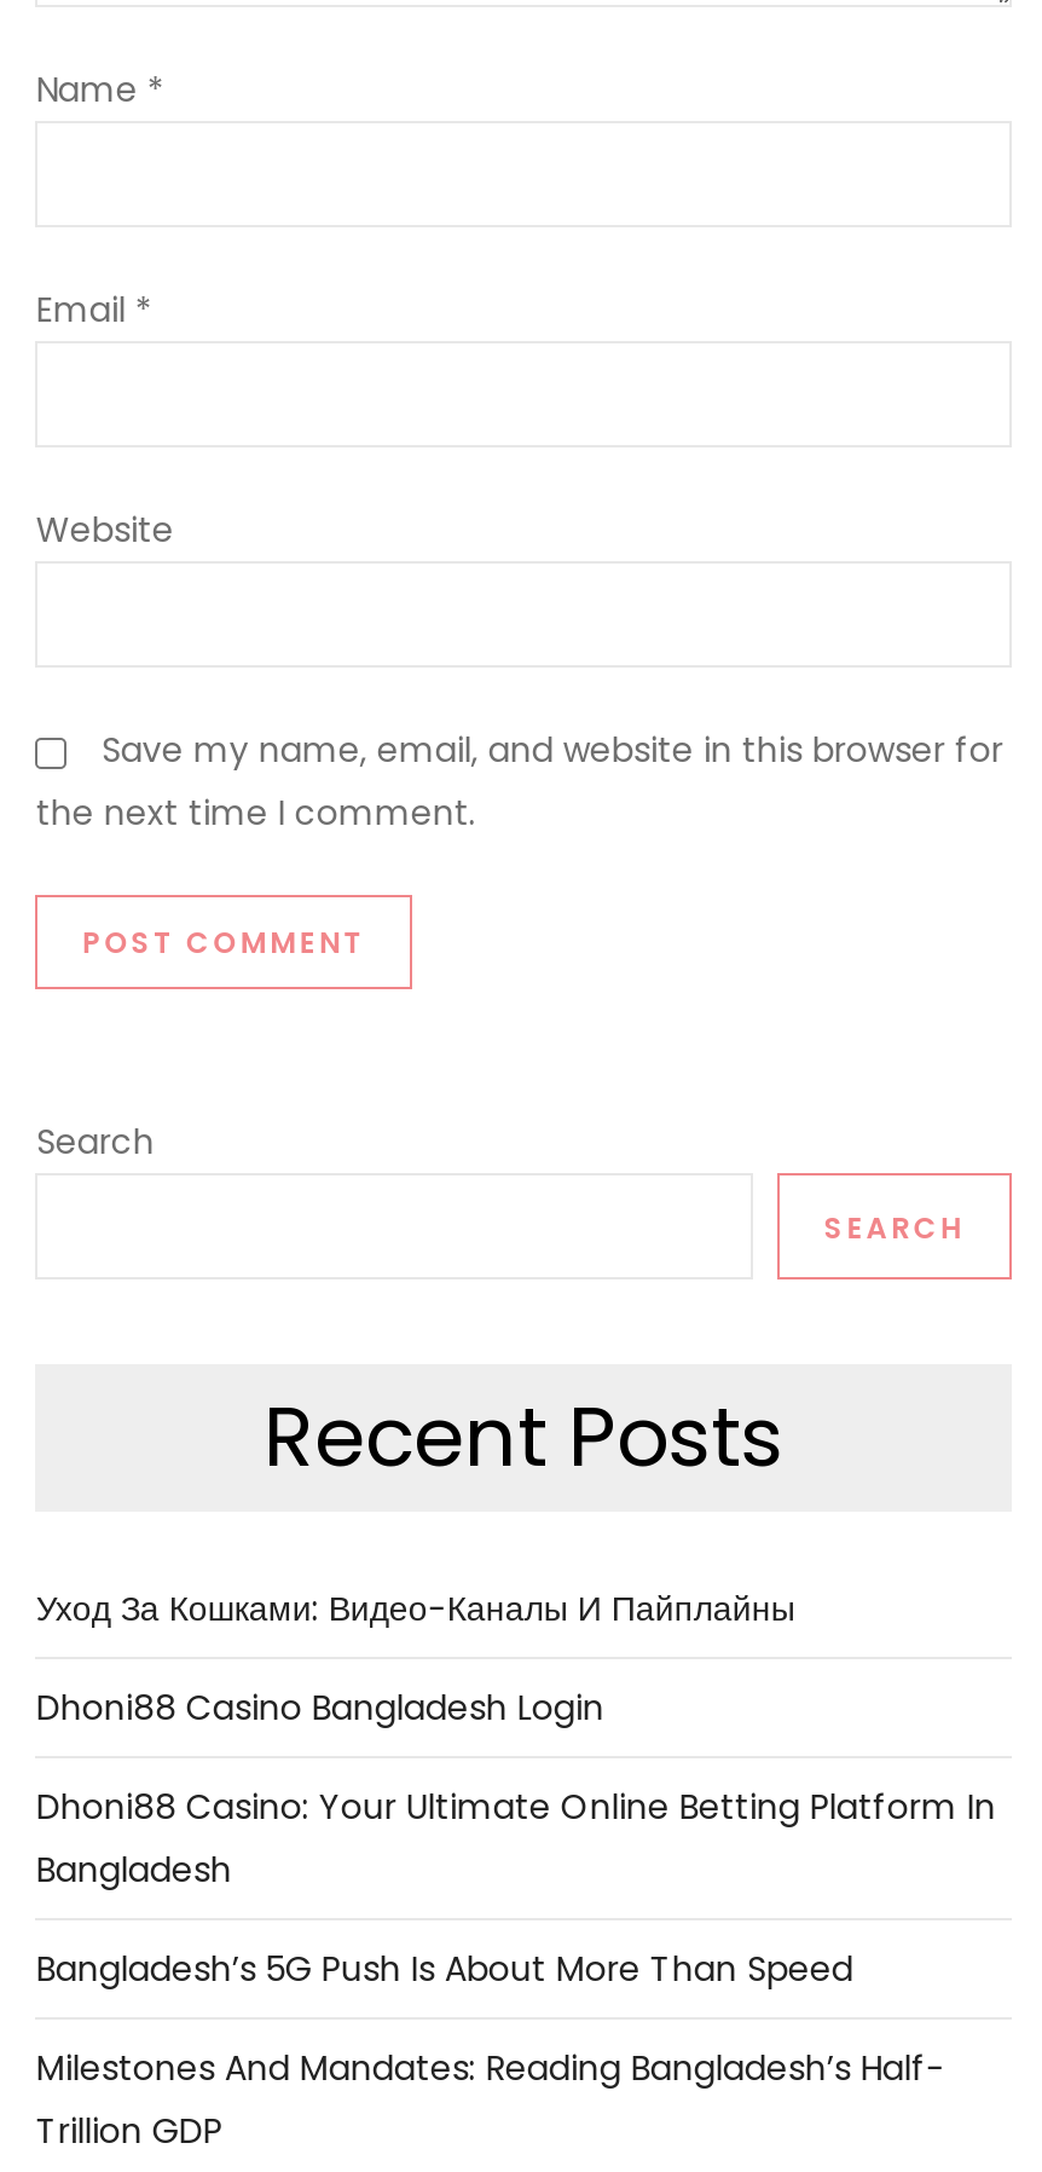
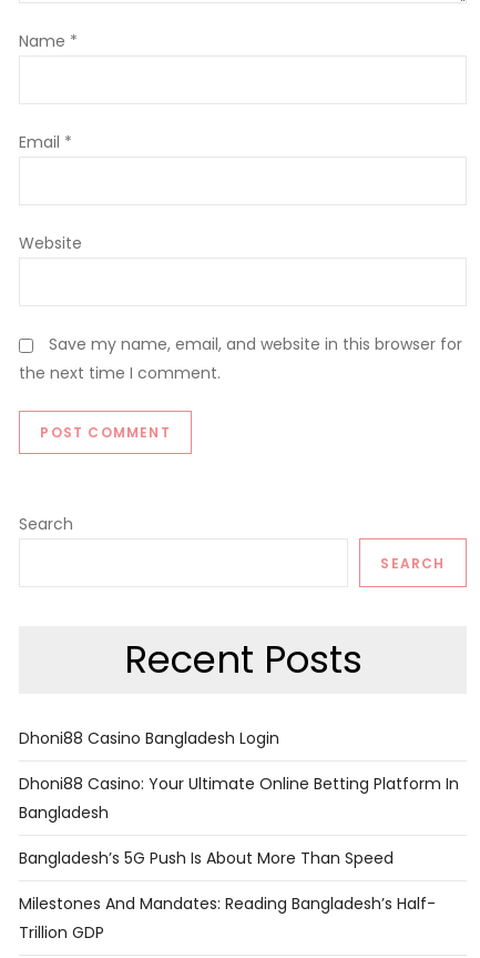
[36,1585,795,1633] Уход За Кошками: Видео-Каналы И Пайплайны -> none

